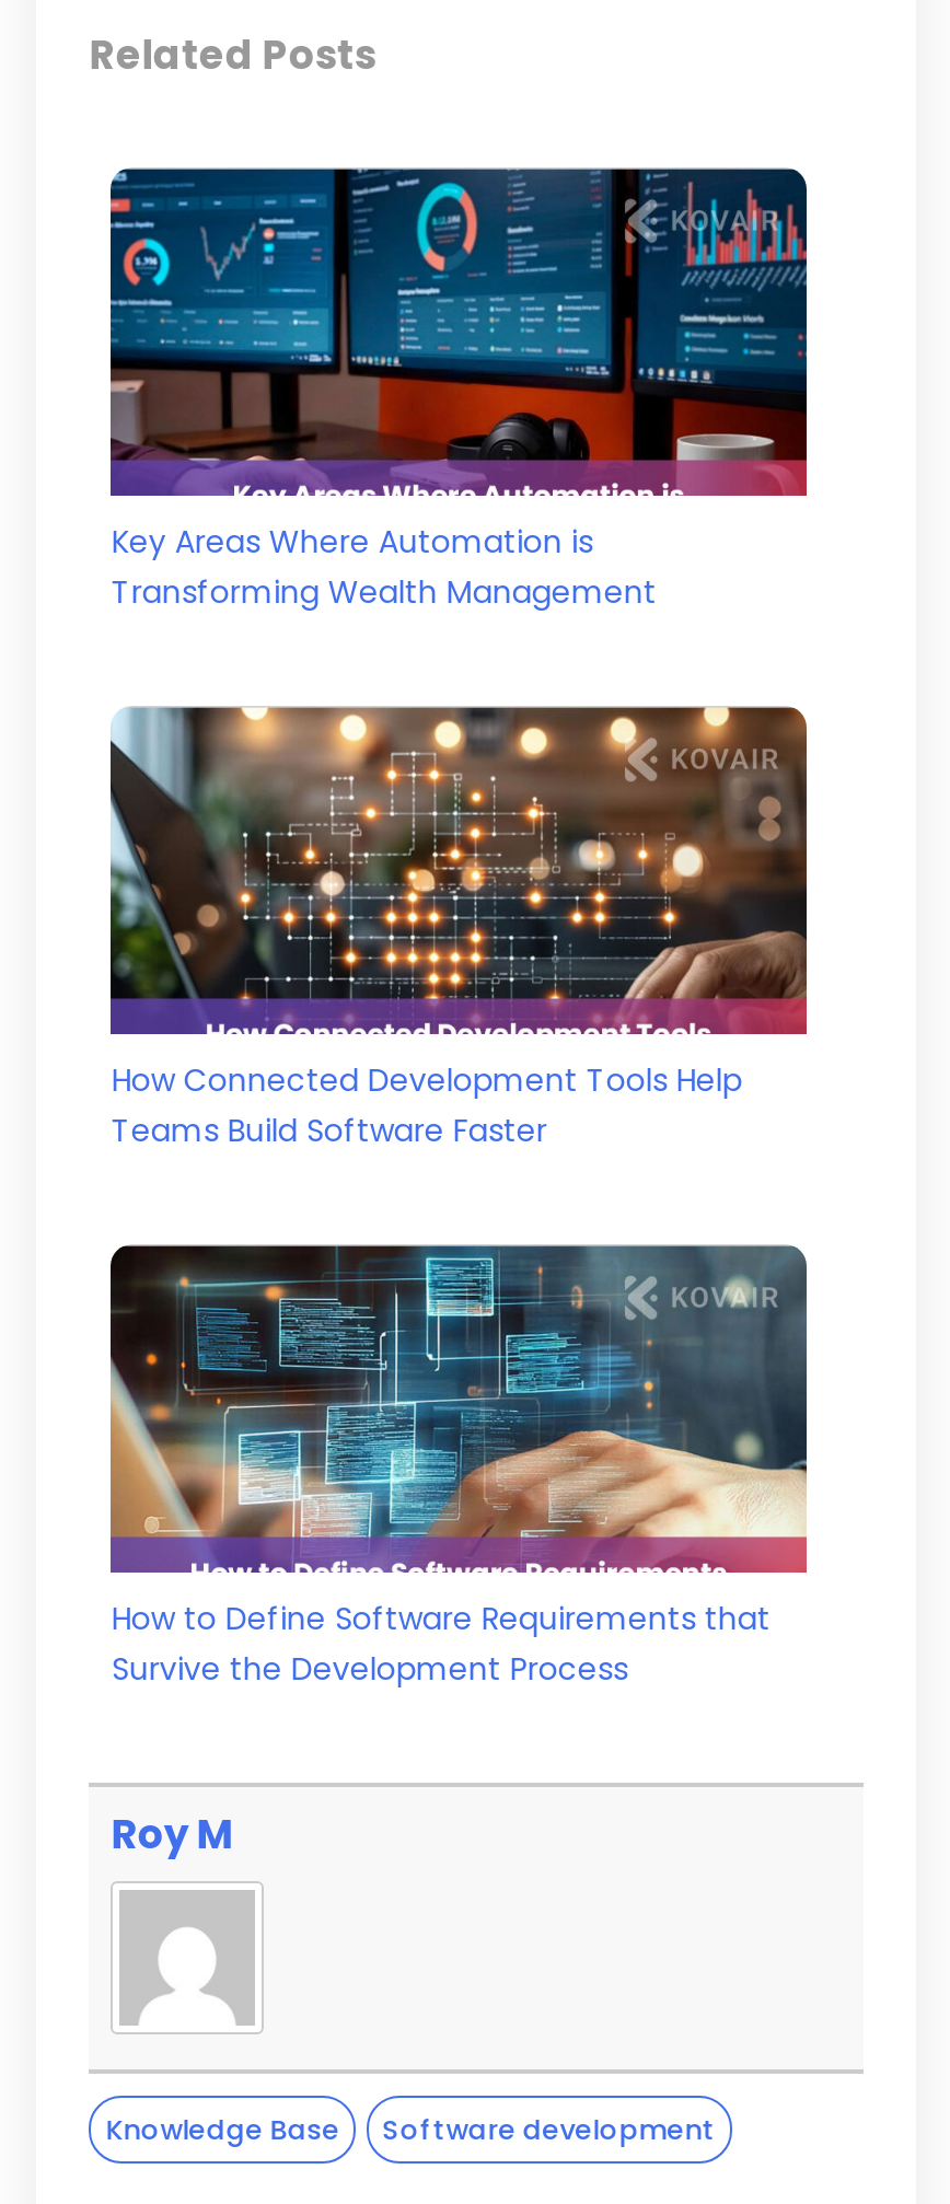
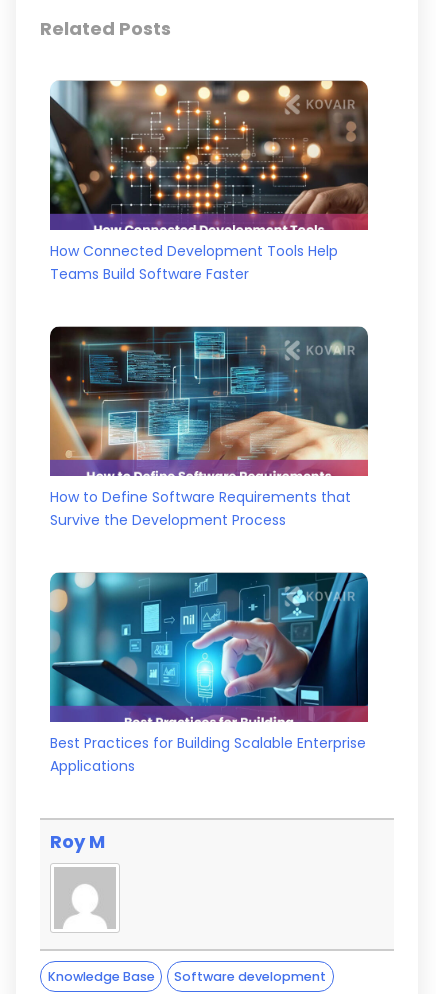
[108,167,809,614] [image] | Key Areas Where Automation is | Transforming Wealth Management -> none
moved [106,704,809,1691] -> [48,79,369,530]: [image] | How Connected Development Tools Help | Teams Build Software Faster | How to Define Software Requirements that | Survive the Development Process
none -> [49,572,369,776] [image] | Best Practices for Building Scalable Enterprise | Applications

